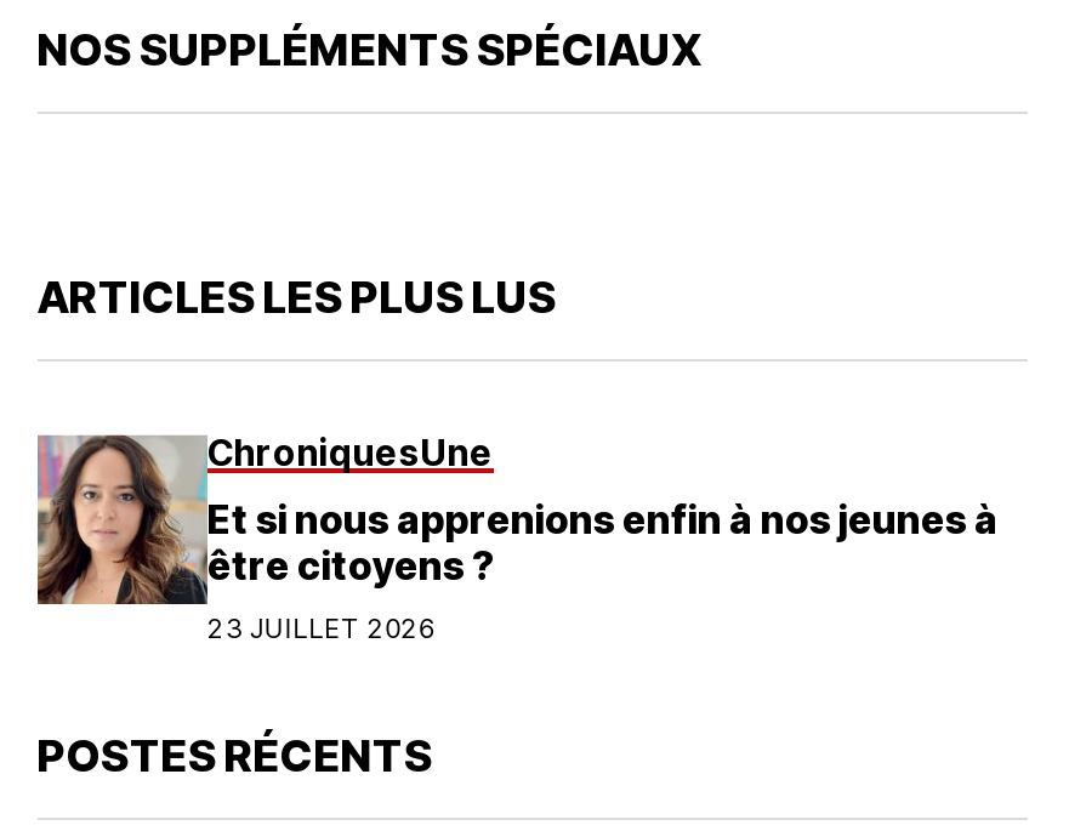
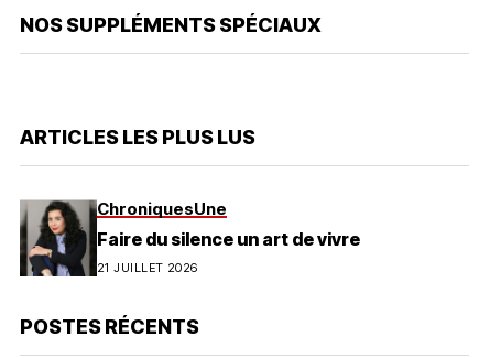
[35,434,999,646] [image] | Et si nous apprenions enfin à nos jeunes à | être citoyens ? | 23 JUILLET 2026 -> [19,199,360,278] [image] | Faire du silence un art de vivre | 21 JUILLET 2026

